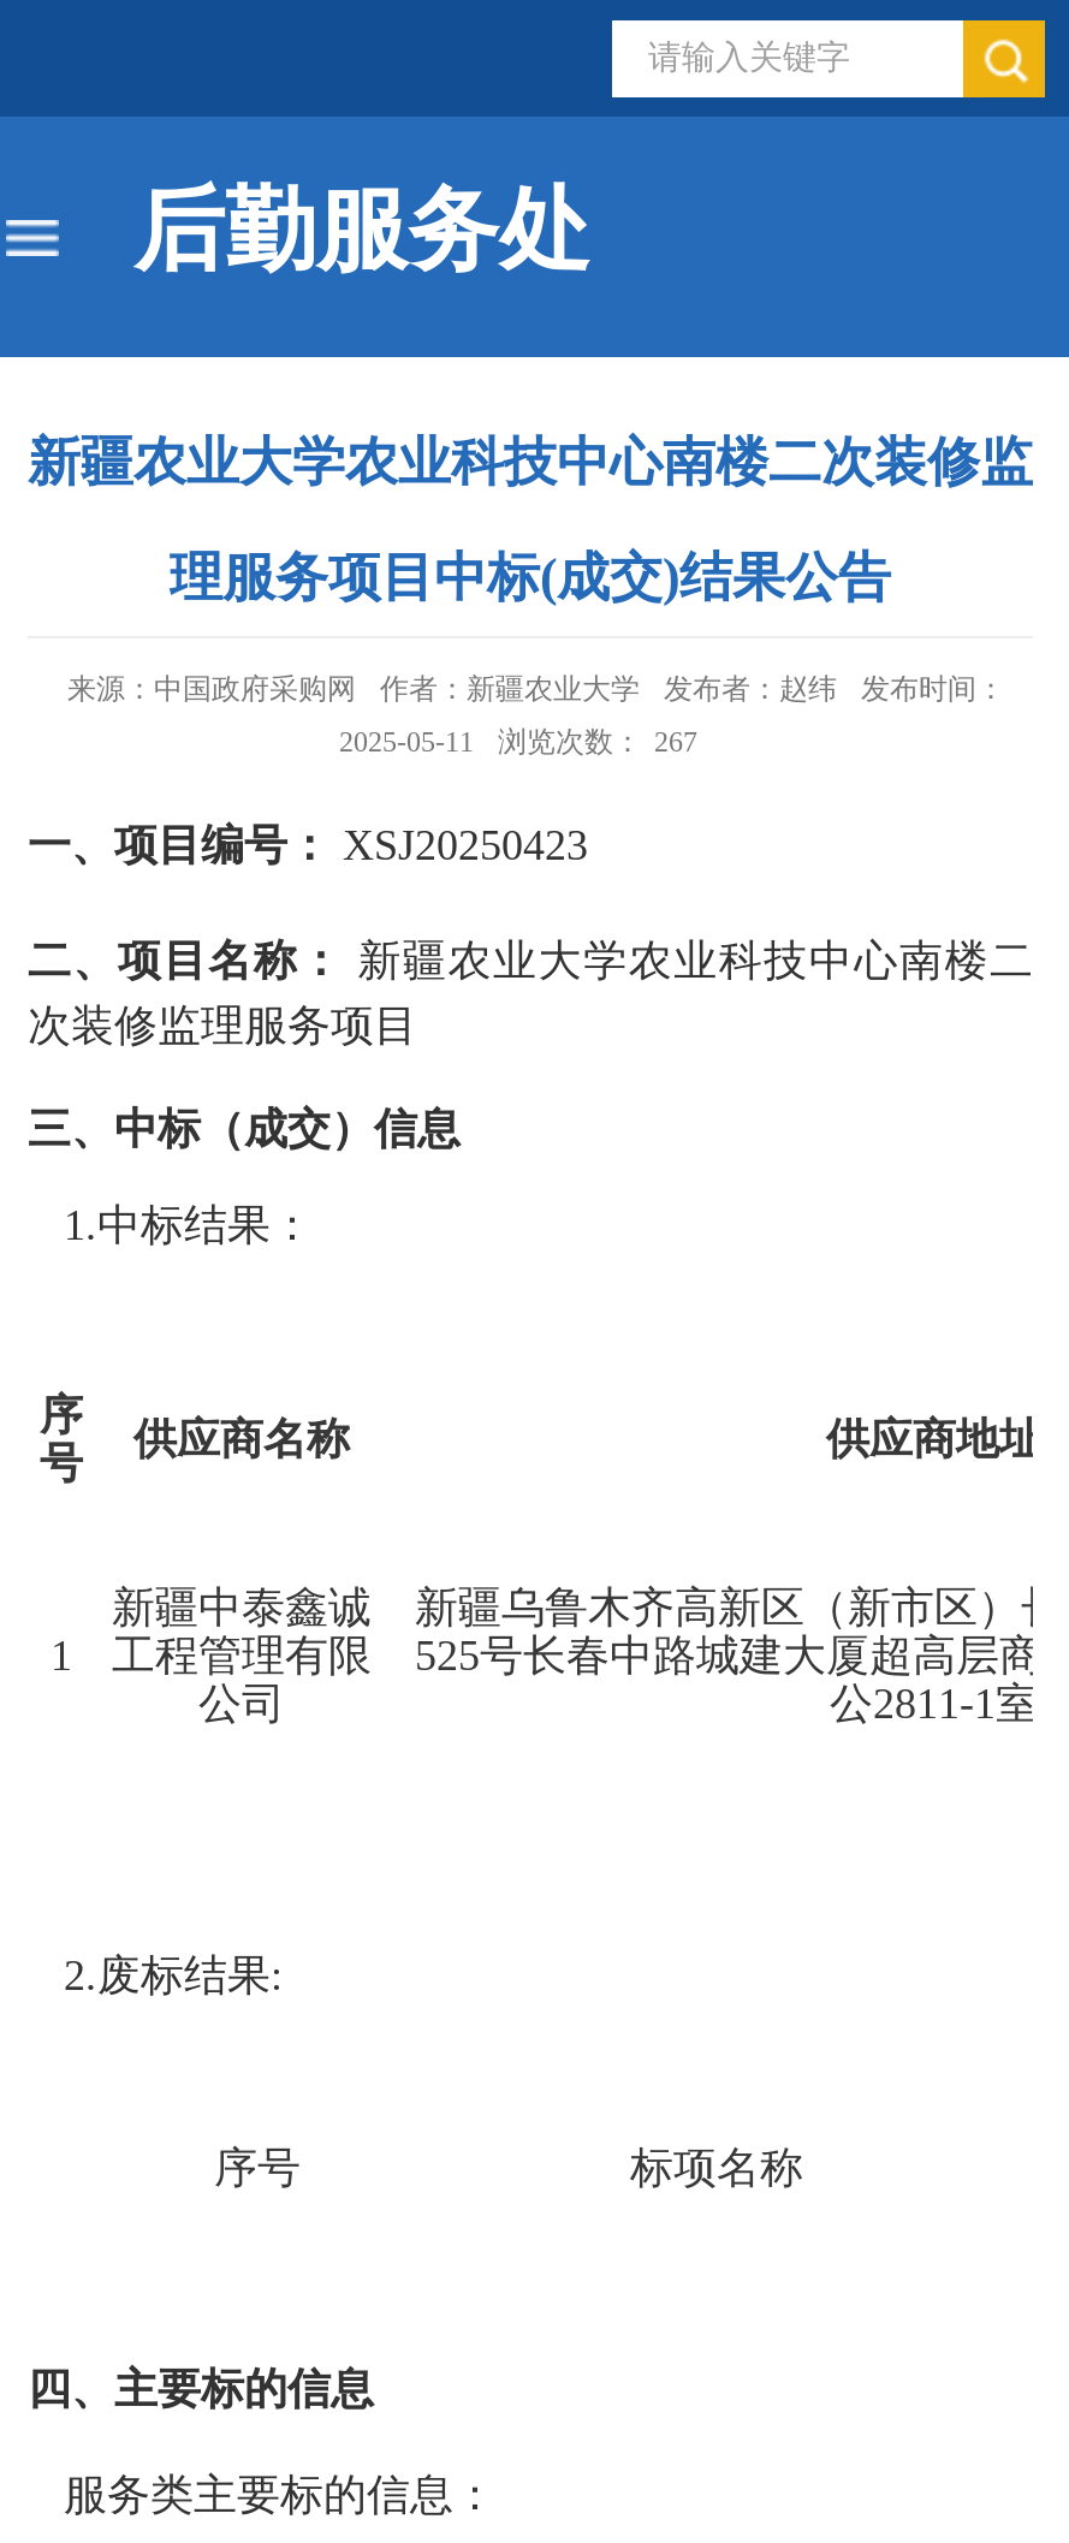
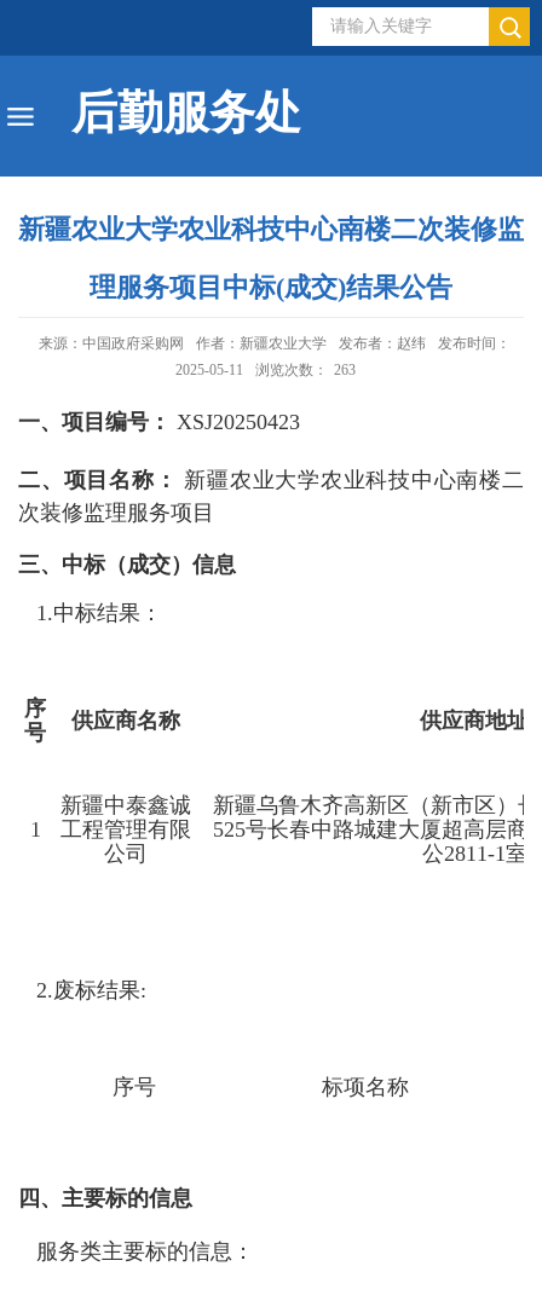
[339,725,697,759] 2025-05-11 浏览次数： 267 -> [175,362,355,378] 2025-05-11 浏览次数： 263

